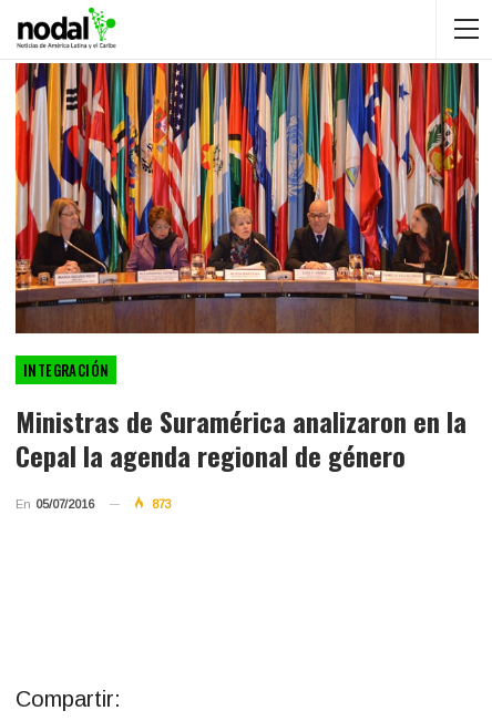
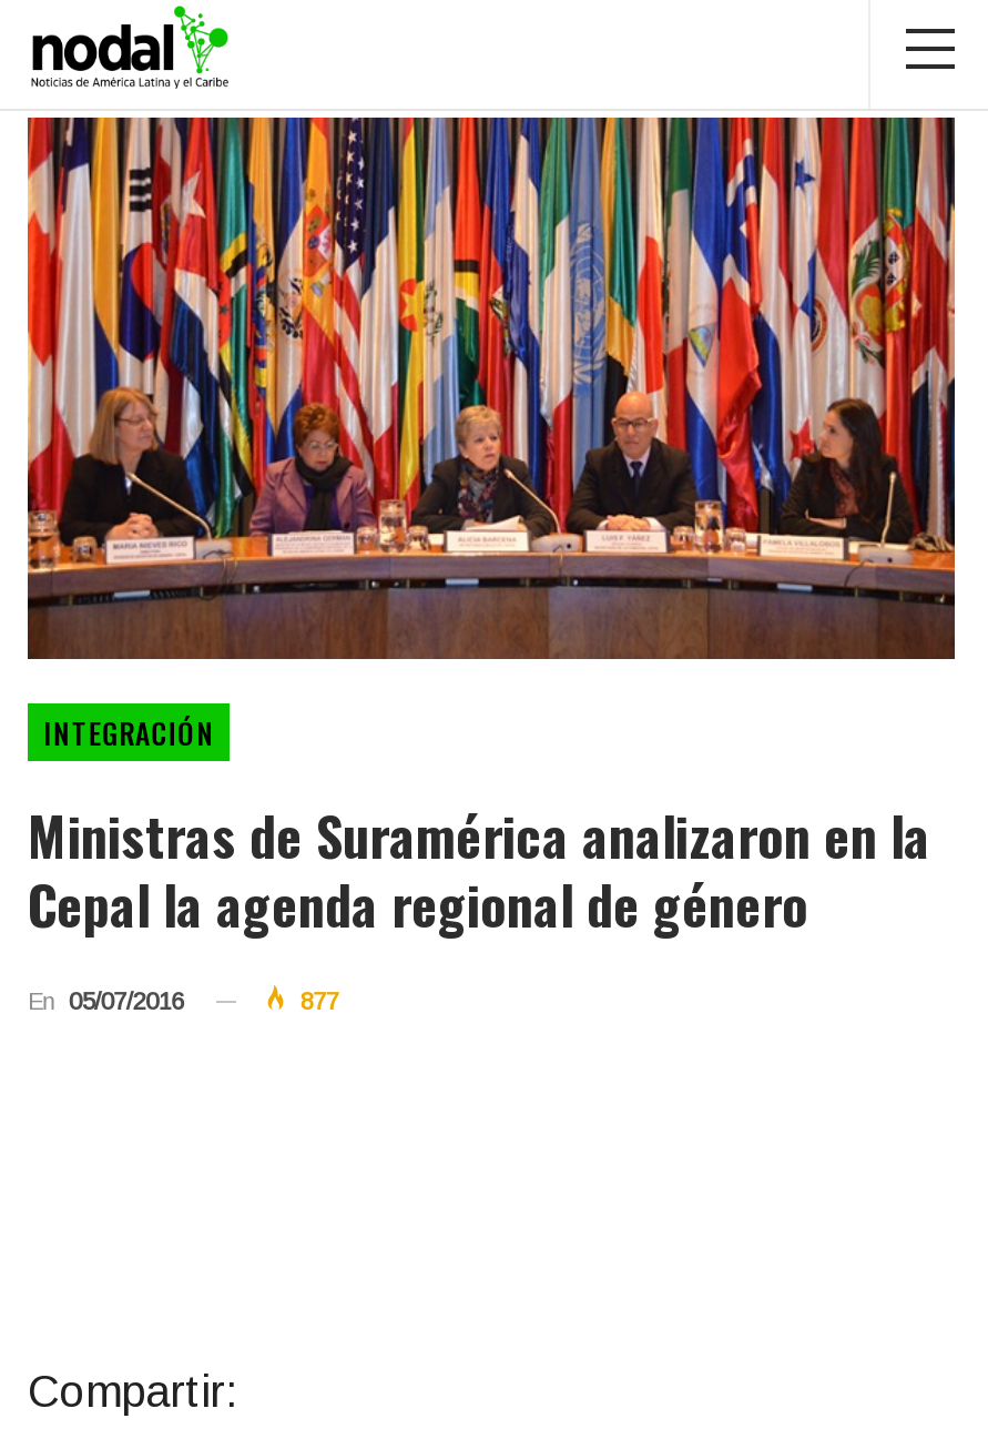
[148,497,171,510] 873 -> [294,987,339,1014] 877

